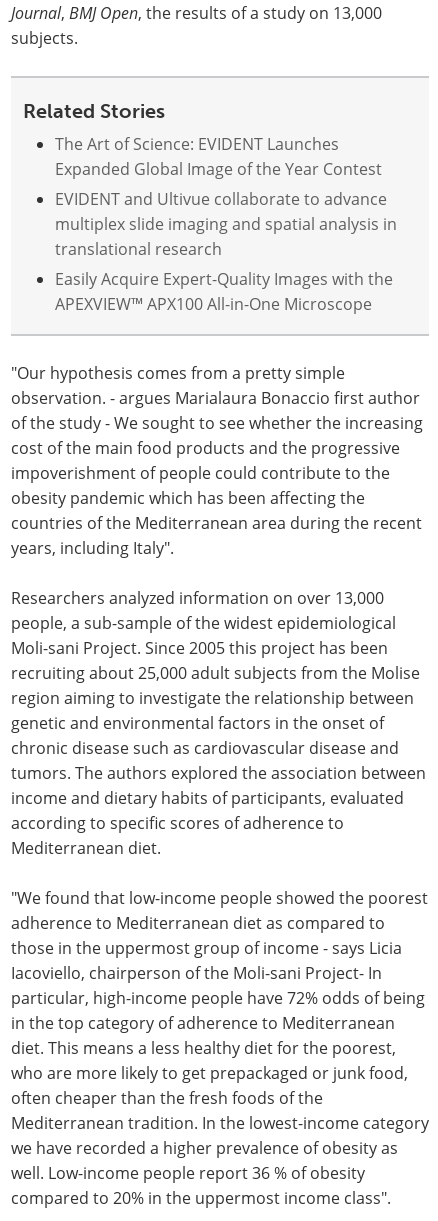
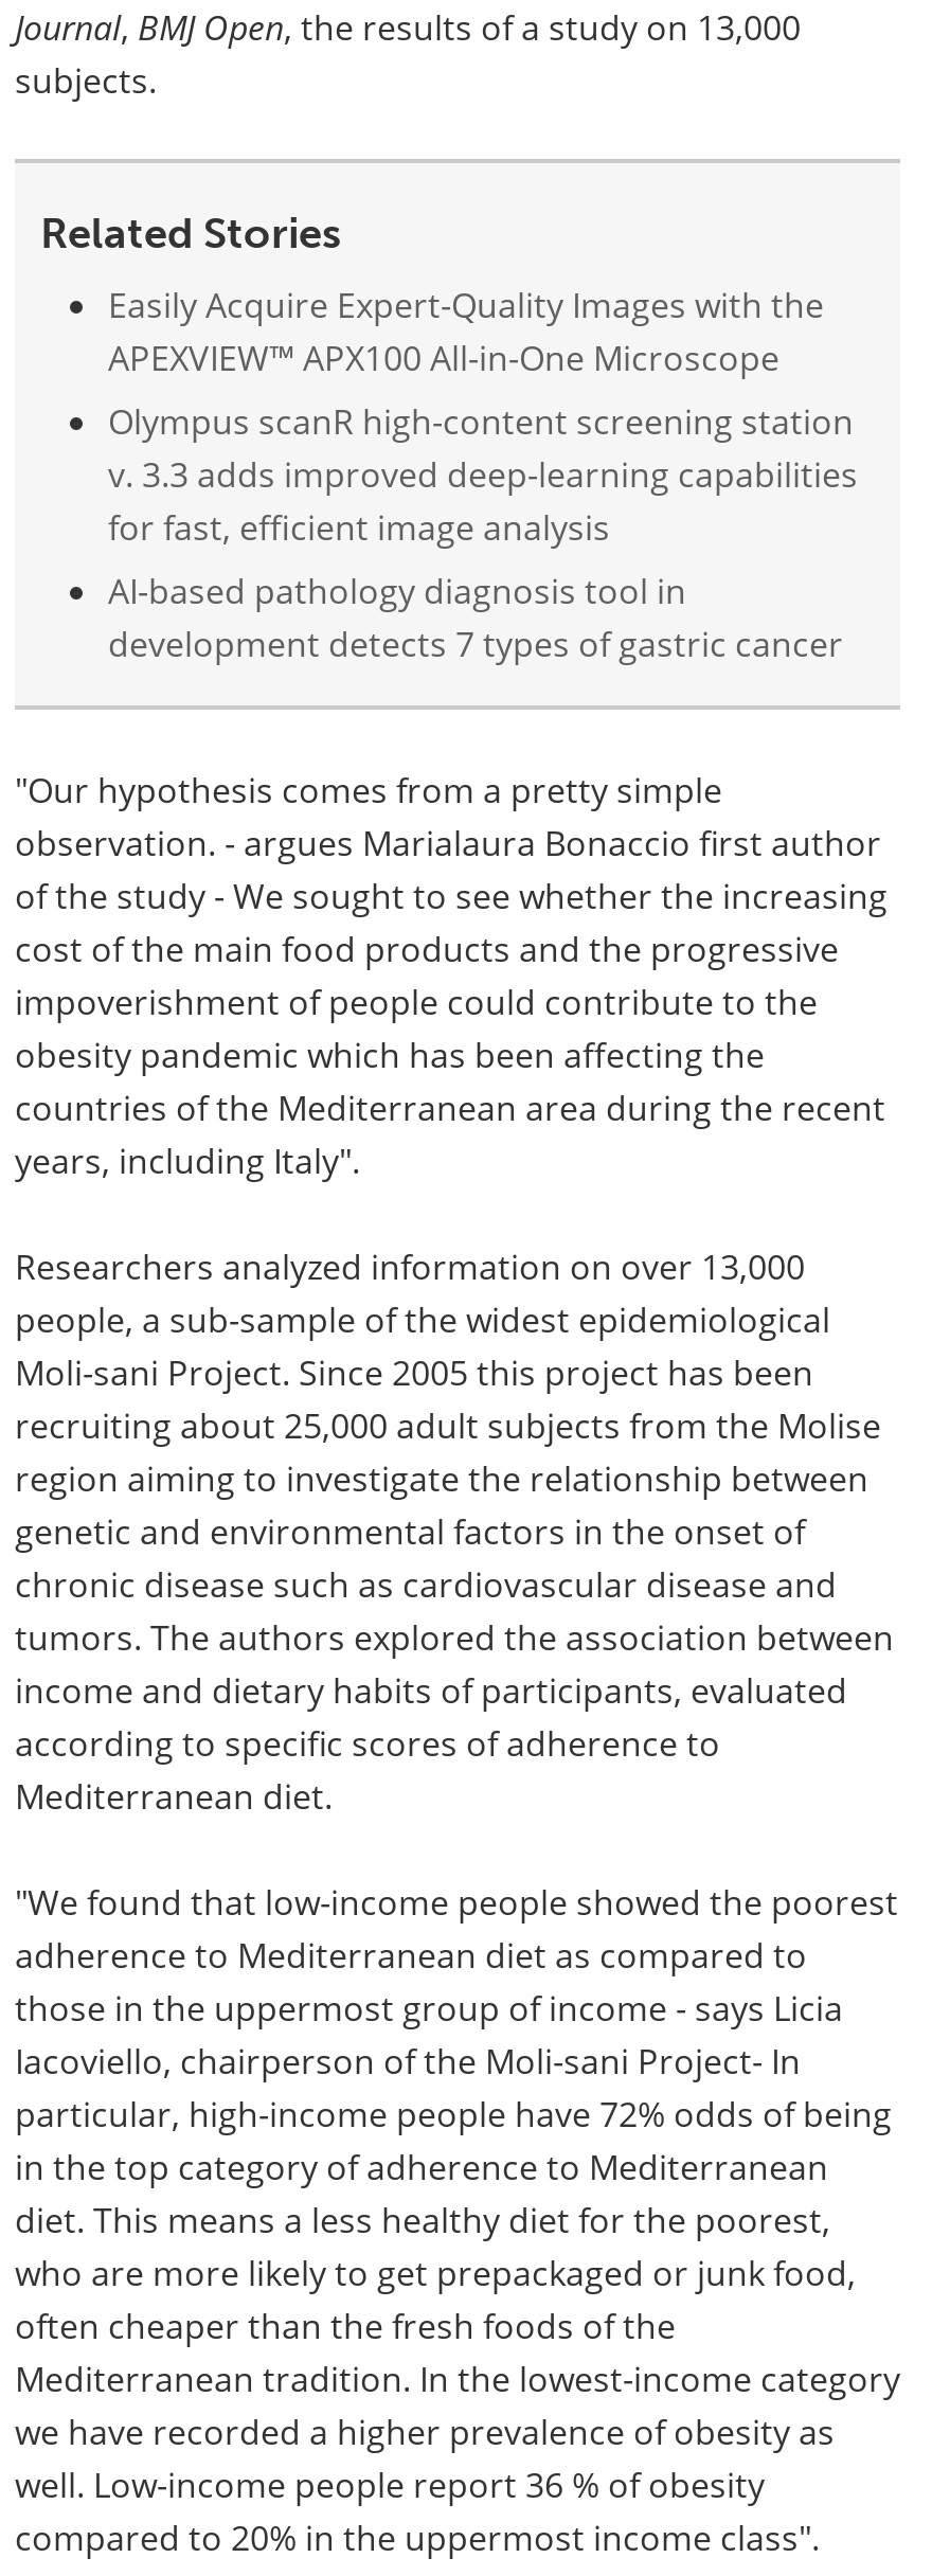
[55,133,397,260] The Art of Science: EVIDENT Launches | Expanded Global Image of the Year Contest | EVIDENT and Ultivue collaborate to advance | multiplex slide imaging and spatial analysis in | translational research -> none
moved [55,268,393,315] -> [108,282,824,379]: Easily Acquire Expert-Quality Images with the | APEXVIEW™ APX100 All-in-One Microscope
none -> [108,398,858,665] Olympus scanR high-content screening station | v. 3.3 adds improved deep-learning capabilities | for fast, efficient image analysis | AI-based pathology diagnosis tool in | development detects 7 types of gastric cancer

